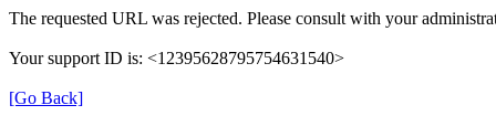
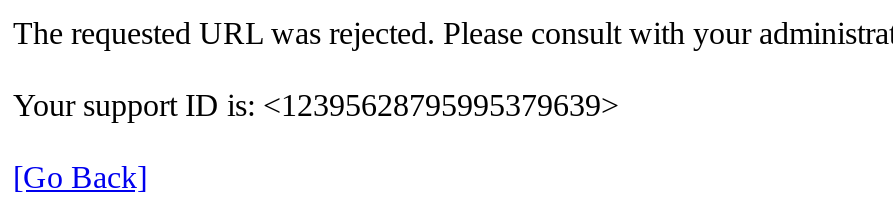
[9,49,344,67] Your support ID is: <12395628795754631540> -> [13,88,619,122] Your support ID is: <12395628795995379639>

